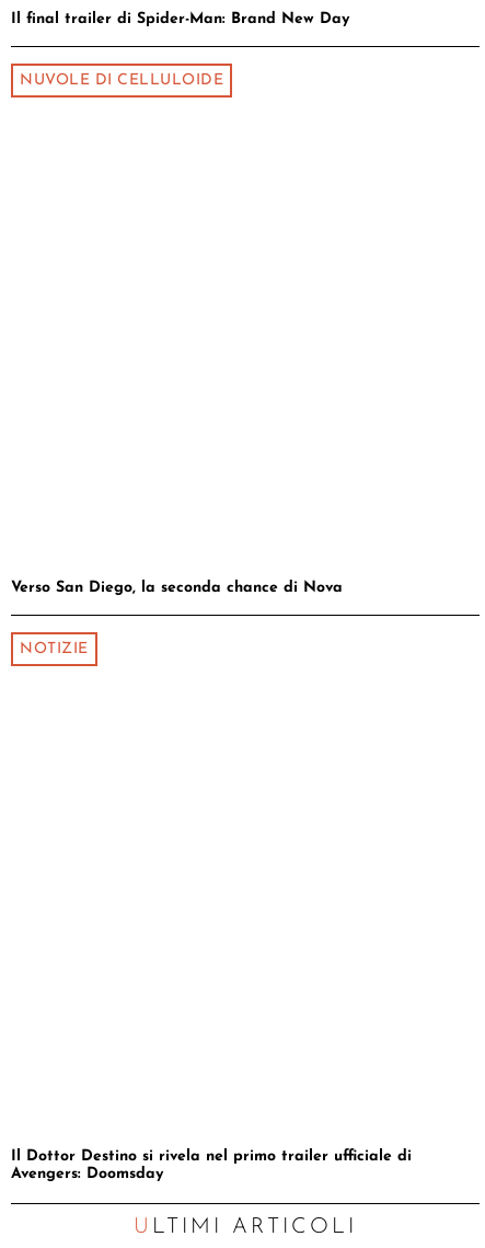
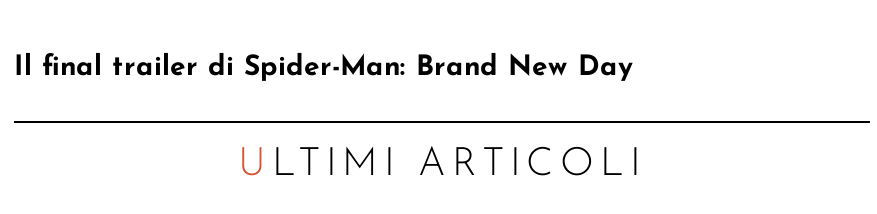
[20,72,223,88] NUVOLE DI CELLULOIDE -> none
[11,579,343,596] Verso San Diego, la seconda chance di Nova -> none
[20,641,88,657] NOTIZIE -> none
[11,1148,412,1182] Il Dottor Destino si rivela nel primo trailer ufficiale di | Avengers: Doomsday -> none

